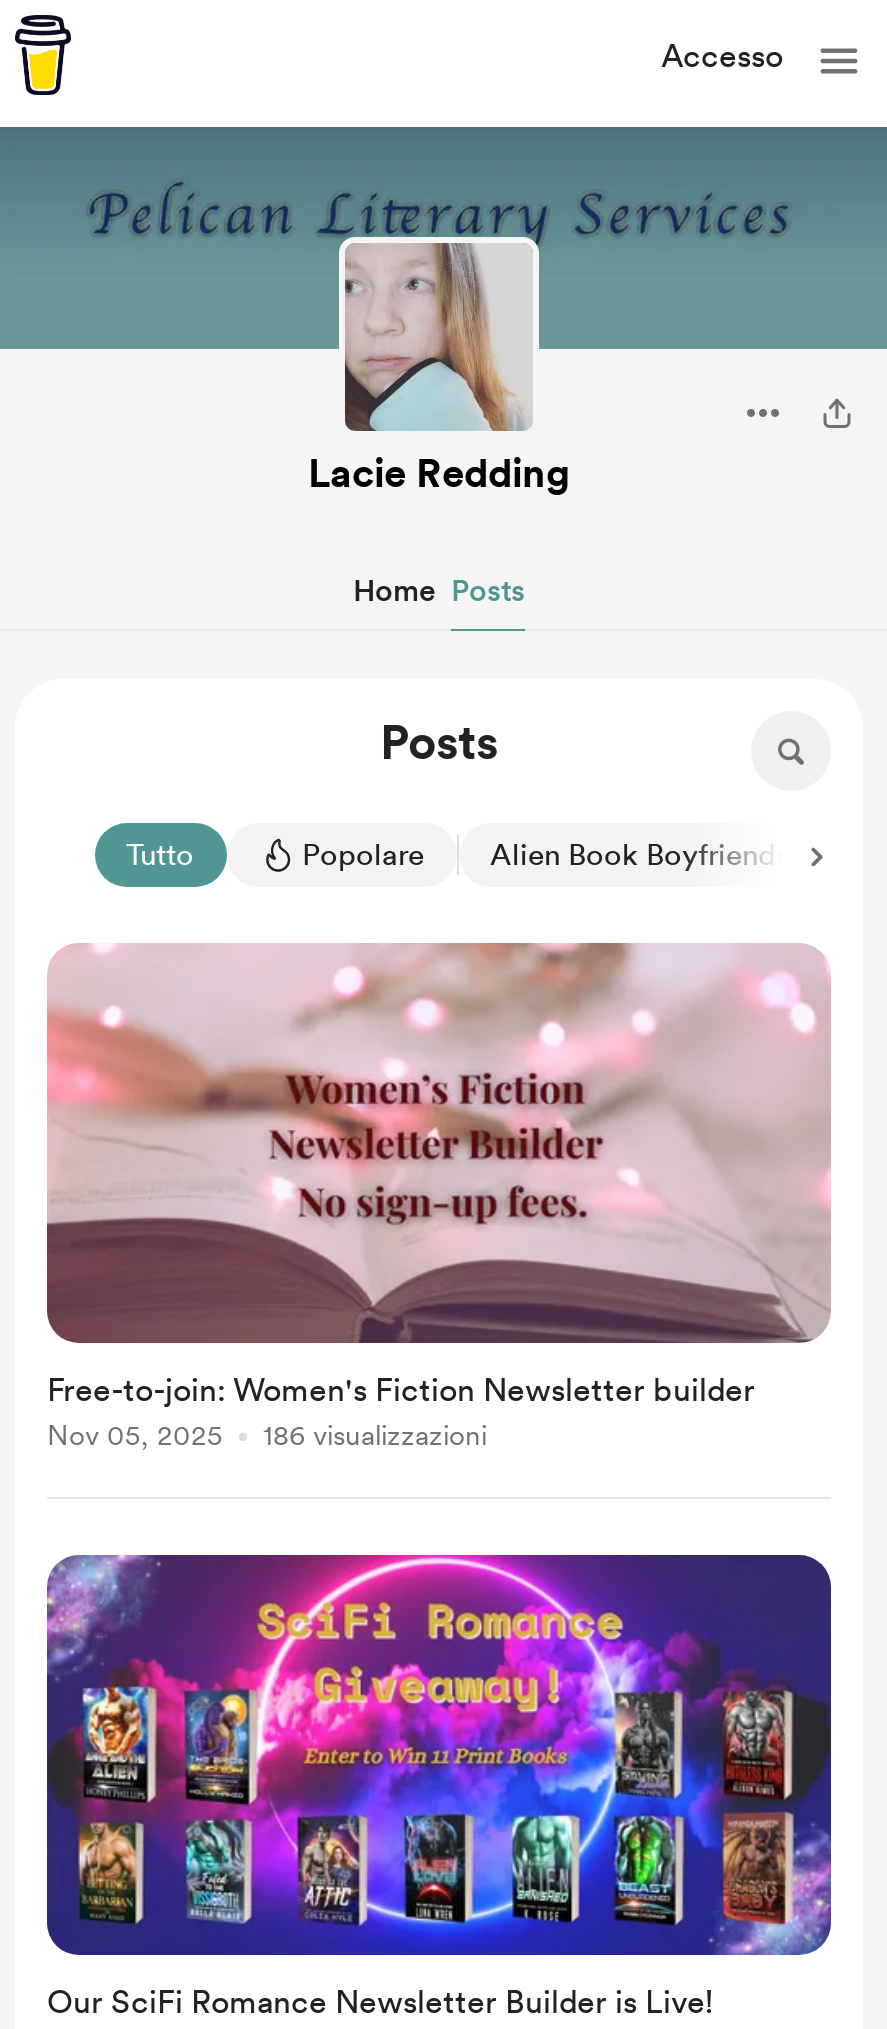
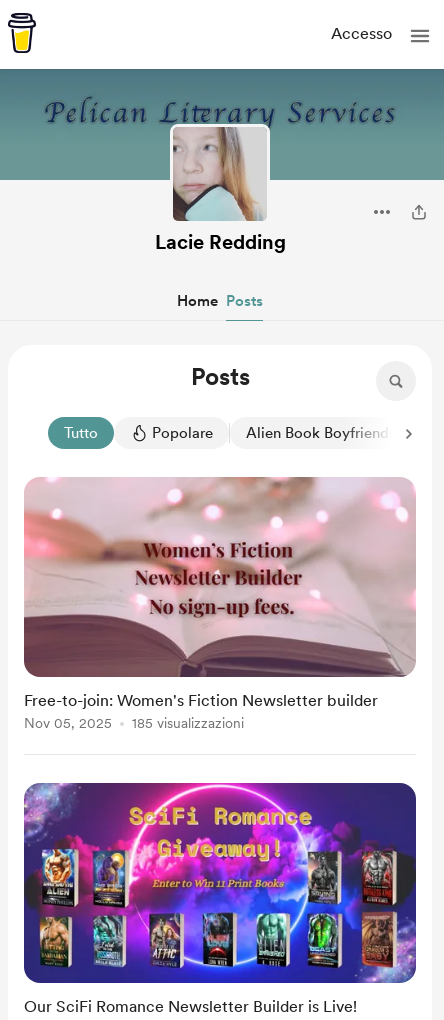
[263,1419,487,1451] 186 visualizzazioni -> [132,715,244,731] 185 visualizzazioni

